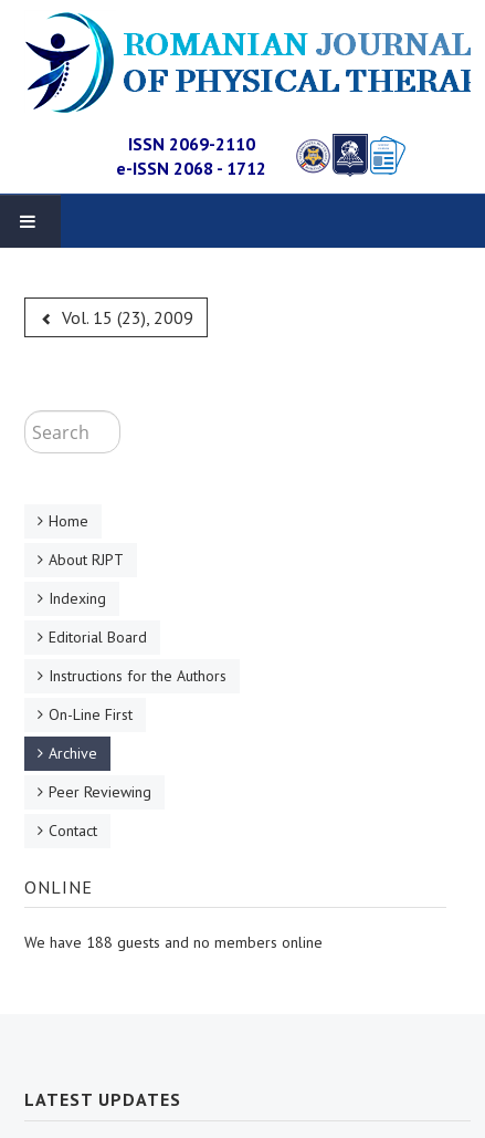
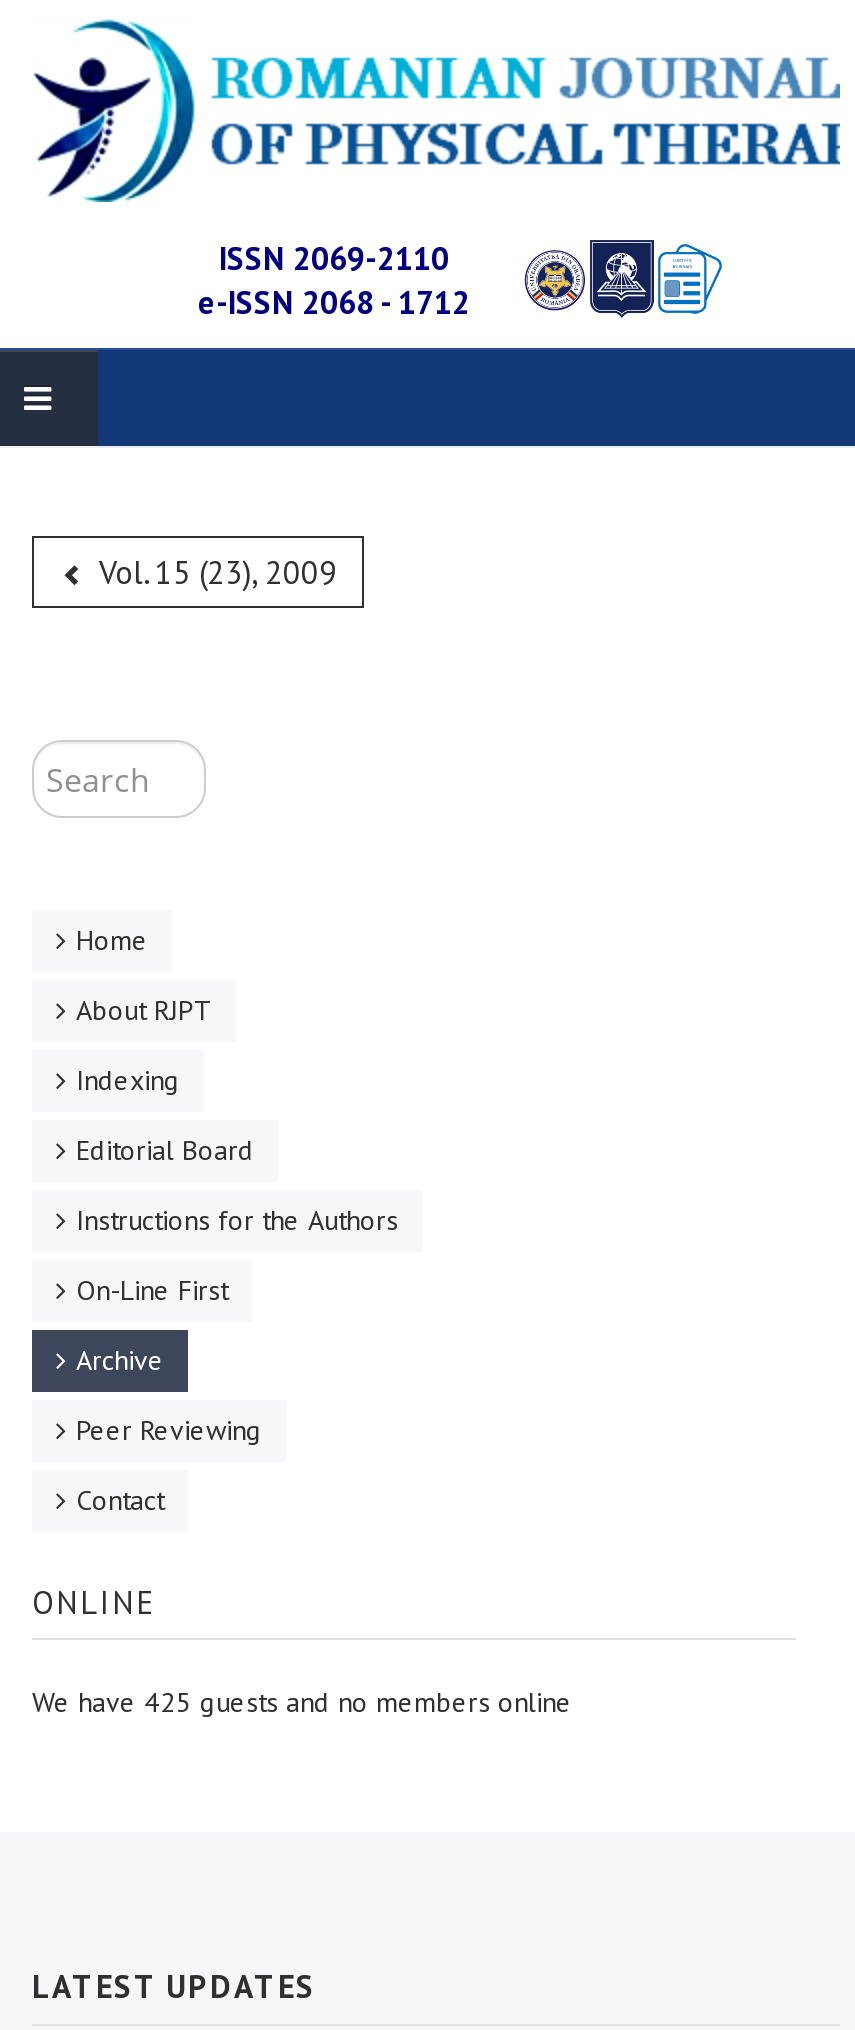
[24,933,323,953] We have 188 guests and no members online -> [32,1685,572,1721] We have 425 guests and no members online

